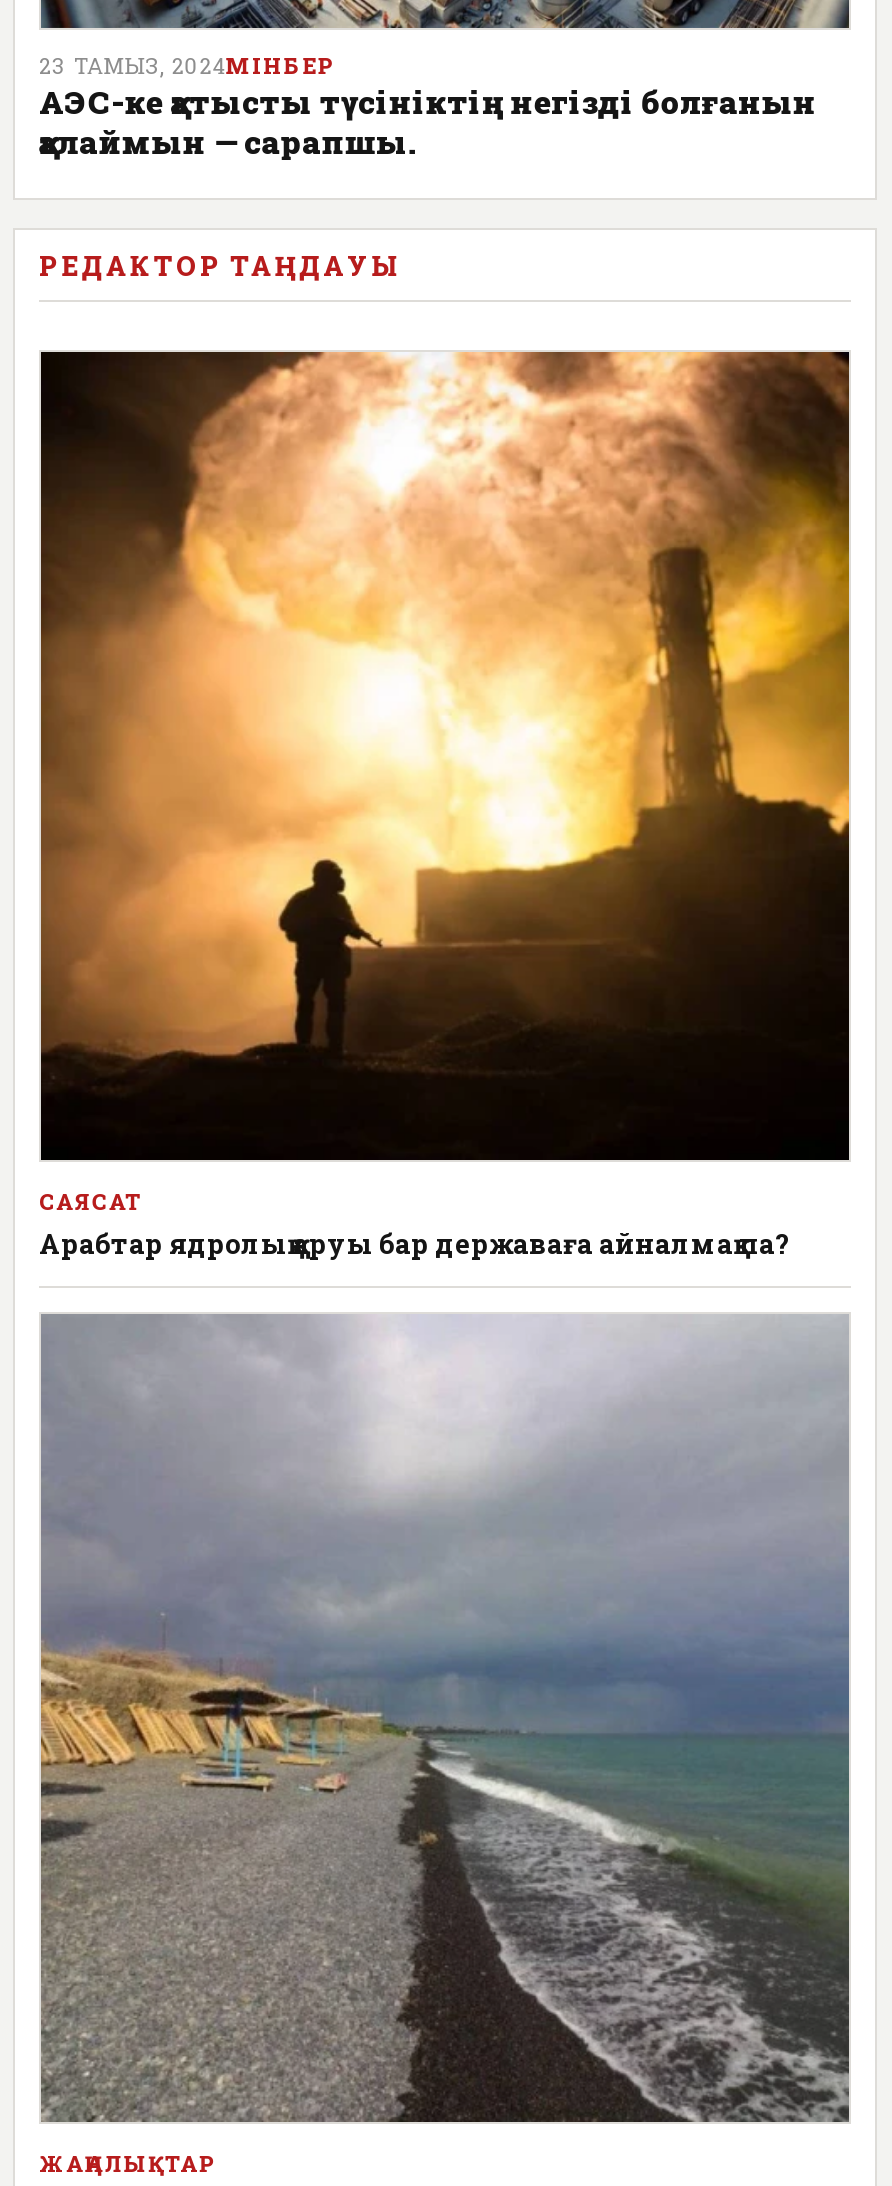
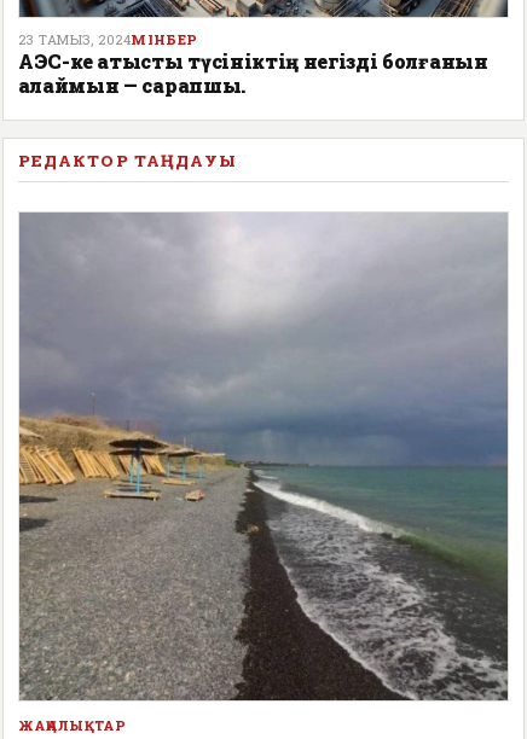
[39,350,851,1262] [image] | САЯСАТ | Арабтар ядролық қаруы бар державаға айналмақ па? -> none

